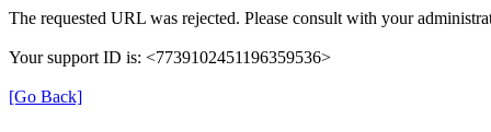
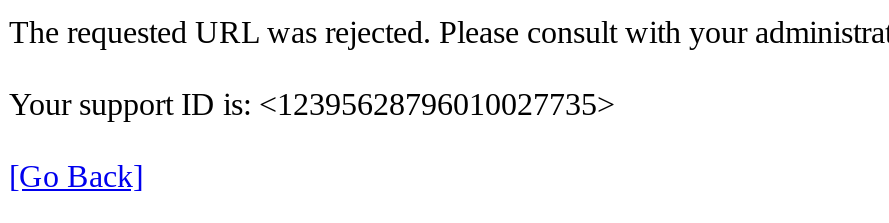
[9,48,331,67] Your support ID is: <7739102451196359536> -> [9,87,615,121] Your support ID is: <12395628796010027735>

